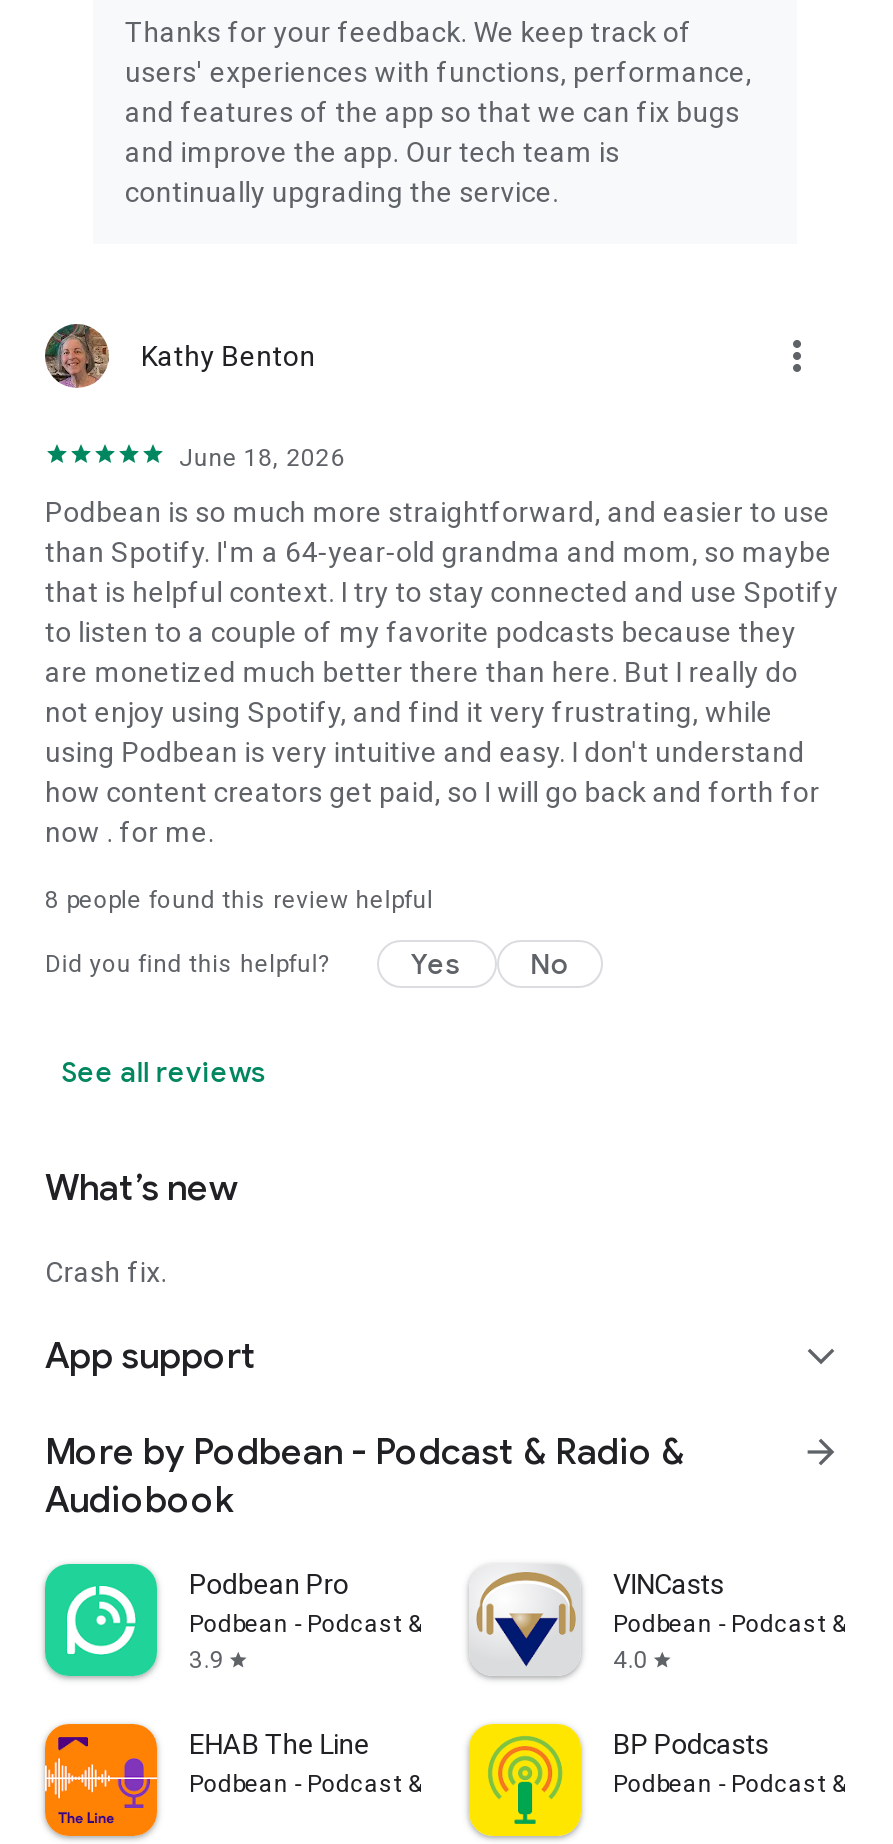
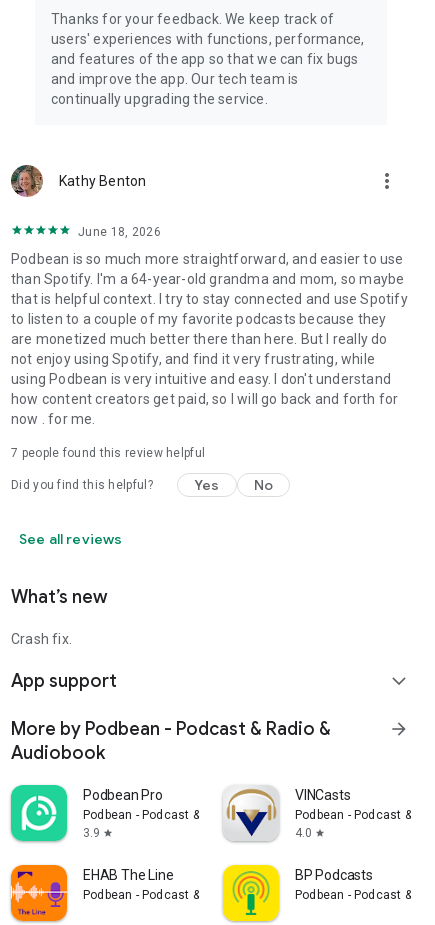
[45,886,433,914] 8 people found this review helpful -> [11,446,205,460] 7 people found this review helpful

